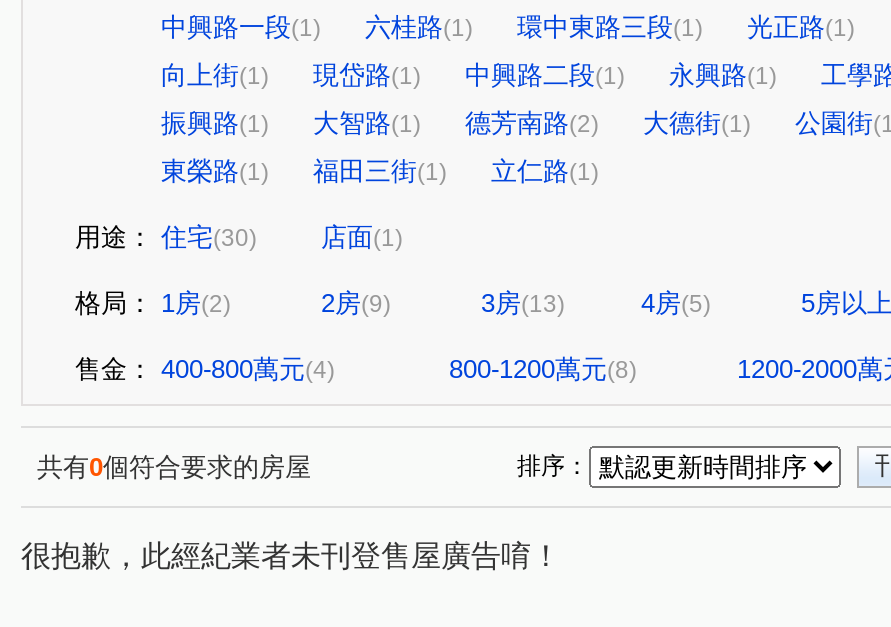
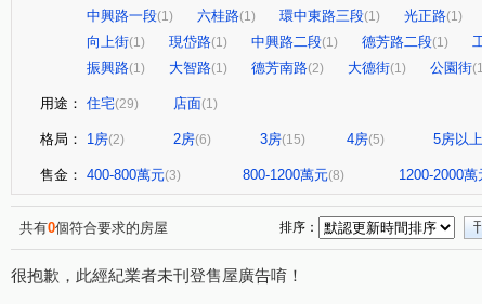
[669,60,777,90] 永興路(1) -> [362,34,448,50] 德芳路二段(1)
[75,156,599,252] 東榮路(1) | 福田三街(1) | 立仁路(1) | 用途： 住宅(30) -> [40,95,139,111] 用途： 住宅(29)
[321,288,391,318] 2房(9) -> [173,131,211,147] 2房(6)
[481,288,565,318] 3房(13) -> [260,131,305,147] 3房(15)
[75,354,335,384] 售金： 400-800萬元(4) -> [40,167,181,183] 售金： 400-800萬元(3)

